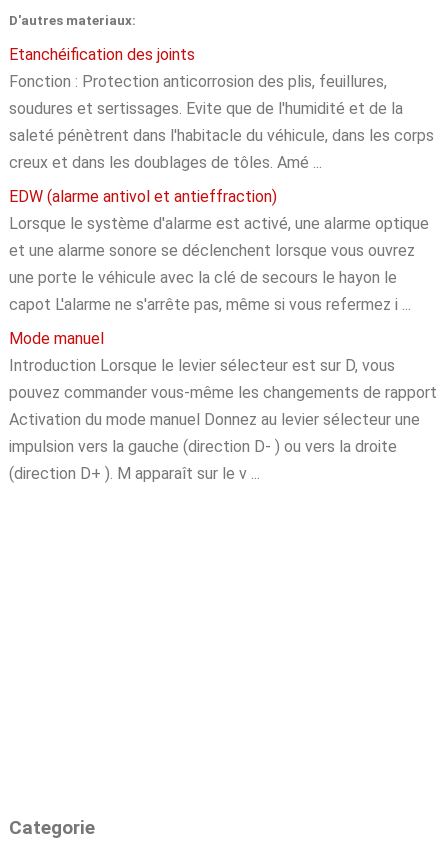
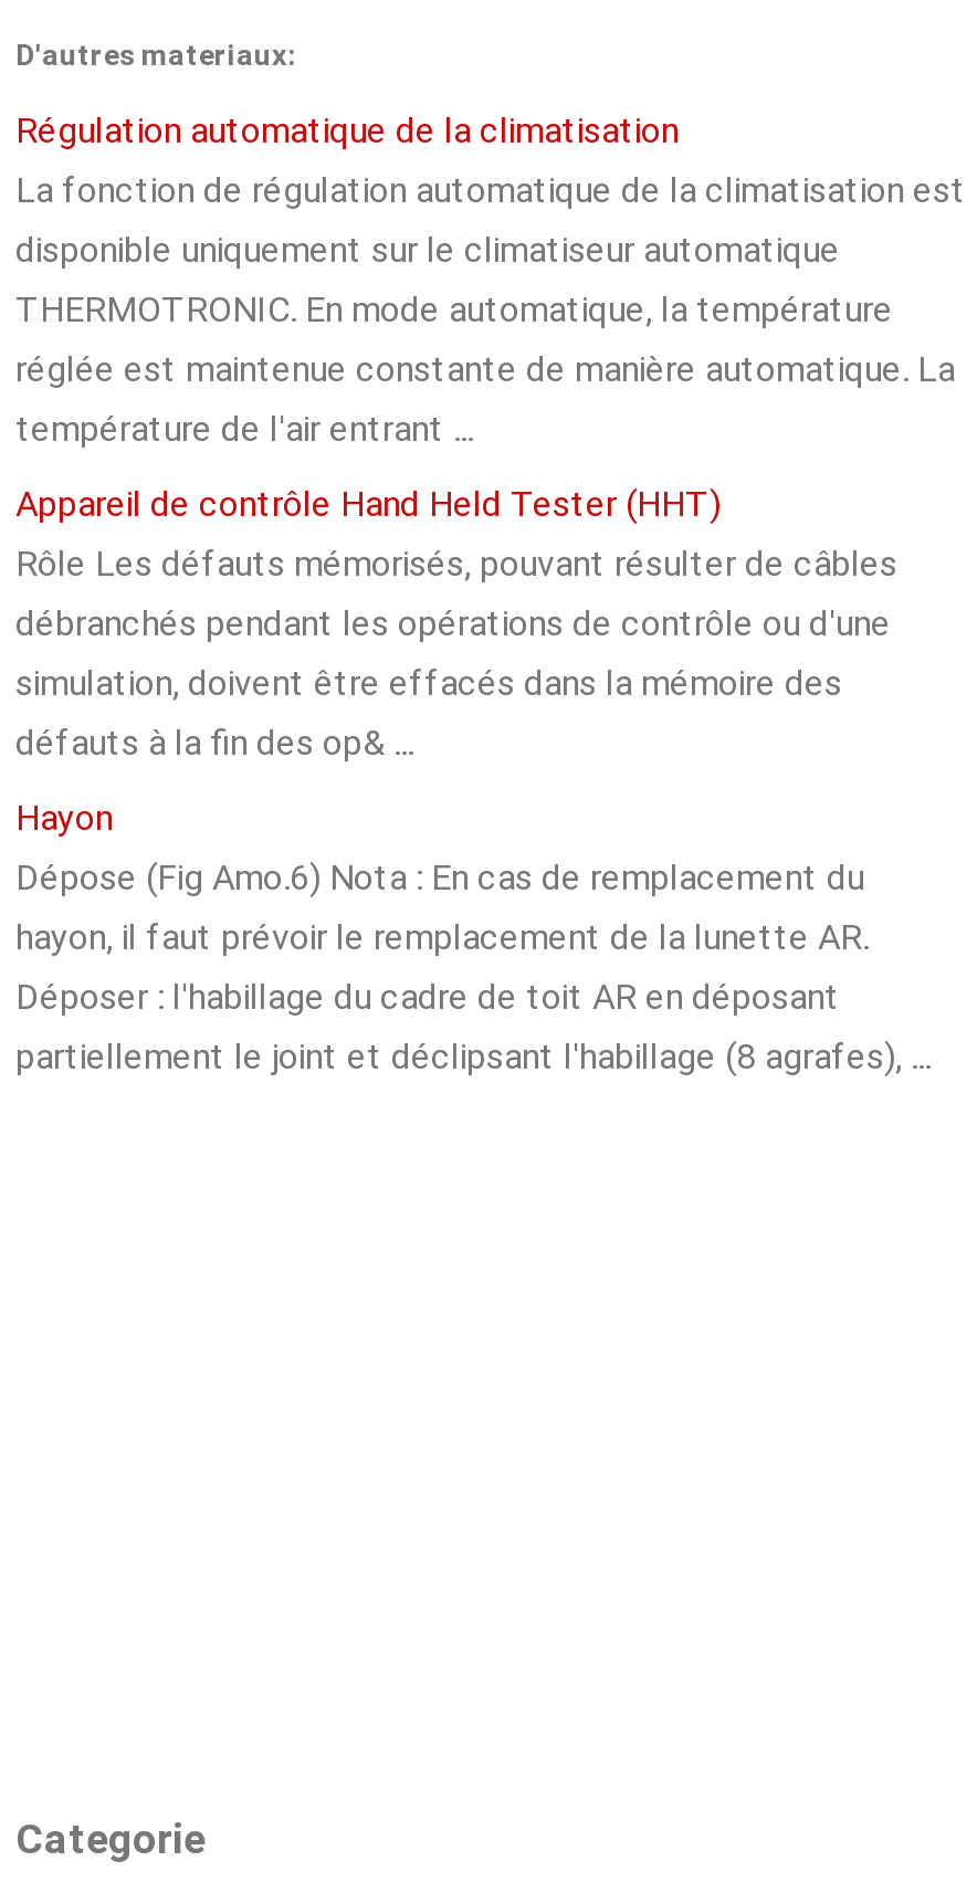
[9,45,434,172] Etanchéification des joints | Fonction : Protection anticorrosion des plis, feuillures, | soudures et sertissages. Evite que de l'humidité et de la | saleté pénètrent dans l'habitacle du véhicule, dans les corps | creux et dans les doublages de tôles. Amé ... -> [15,110,966,450] Régulation automatique de la climatisation | La fonction de régulation automatique de la climatisation est | disponible uniquement sur le climatiseur automatique | THERMOTRONIC. En mode automatique, la température | réglée est maintenue constante de manière automatique. La | température de l'air entrant ...
[9,187,429,314] EDW (alarme antivol et antieffraction) | Lorsque le système d'alarme est activé, une alarme optique | et une alarme sonore se déclenchent lorsque vous ouvrez | une porte le véhicule avec la clé de secours le hayon le | capot L'alarme ne s'arrête pas, même si vous refermez i ... -> [15,483,897,764] Appareil de contrôle Hand Held Tester (HHT) | Rôle Les défauts mémorisés, pouvant résulter de câbles | débranchés pendant les opérations de contrôle ou d'une | simulation, doivent être effacés dans la mémoire des | défauts à la fin des op& ...
[9,329,437,483] Mode manuel | Introduction Lorsque le levier sélecteur est sur D, vous | pouvez commander vous-même les changements de rapport | Activation du mode manuel Donnez au levier sélecteur une | impulsion vers la gauche (direction D- ) ou vers la droite | (direction D+ ). M apparaît sur le v ... -> [15,797,931,1078] Hayon | Dépose (Fig Amo.6) Nota : En cas de remplacement du | hayon, il faut prévoir le remplacement de la lunette AR. | Déposer : l'habillage du cadre de toit AR en déposant | partiellement le joint et déclipsant l'habillage (8 agrafes), ...

